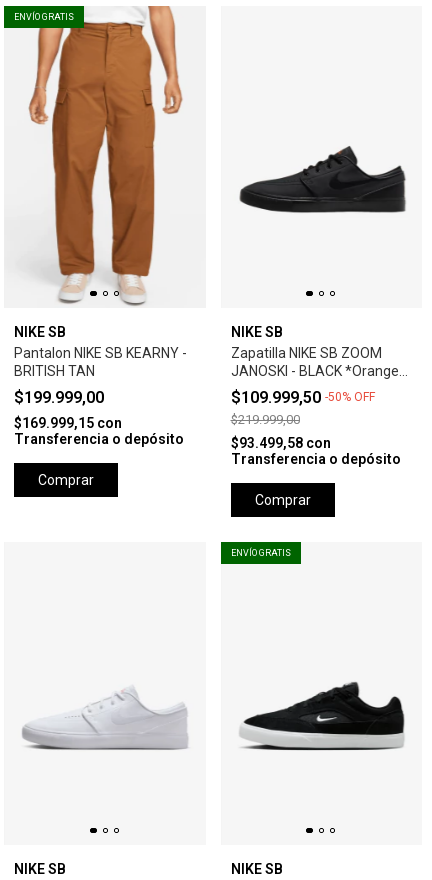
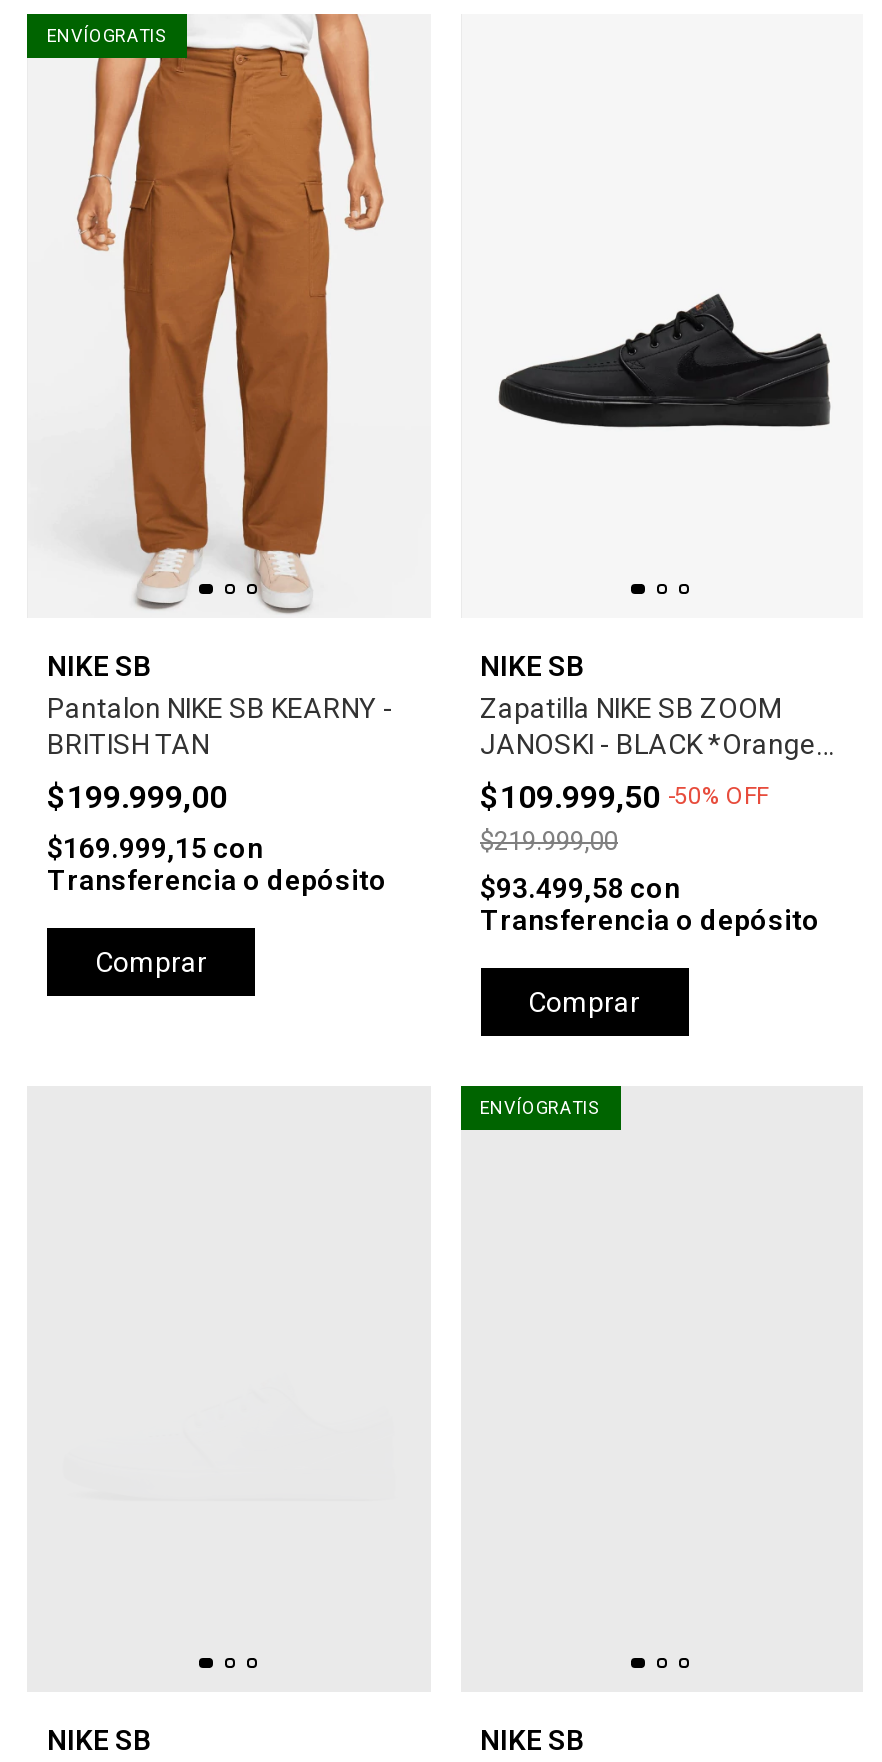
[241,681,405,751] [image] -> none
[22,693,187,750] [image] -> none

